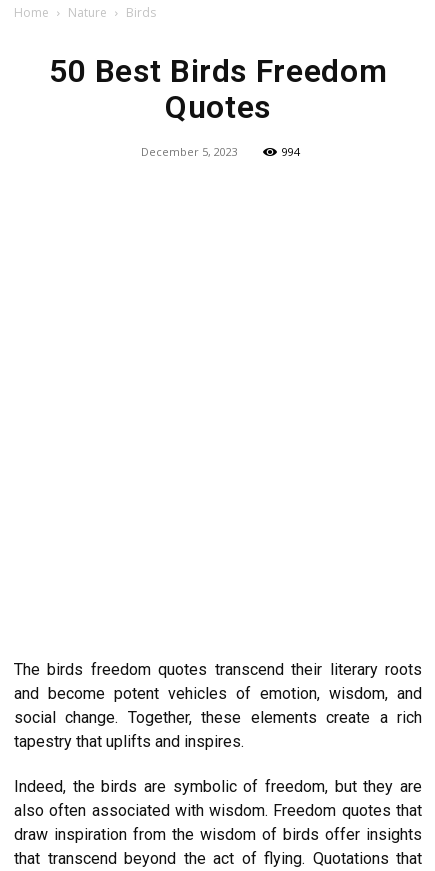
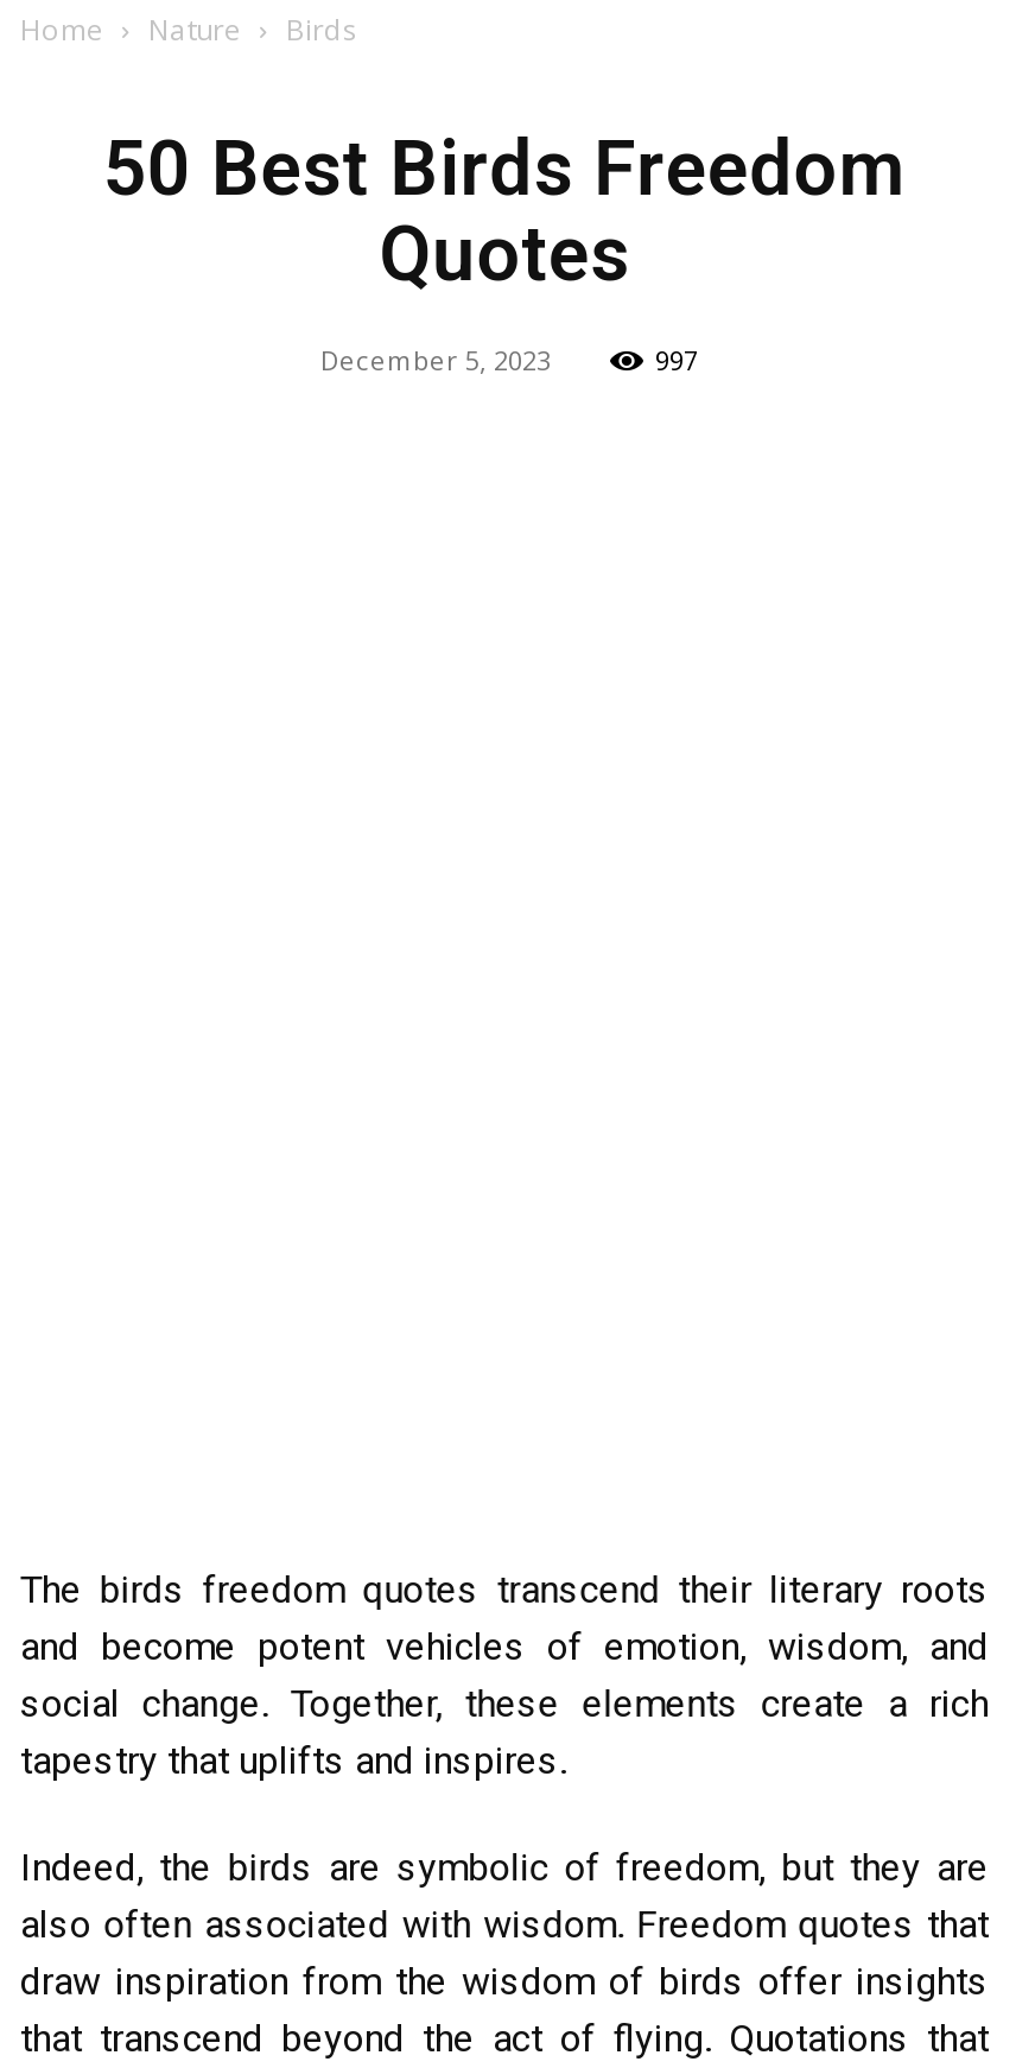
[281,144,299,159] 994 -> [655,342,698,378] 997

